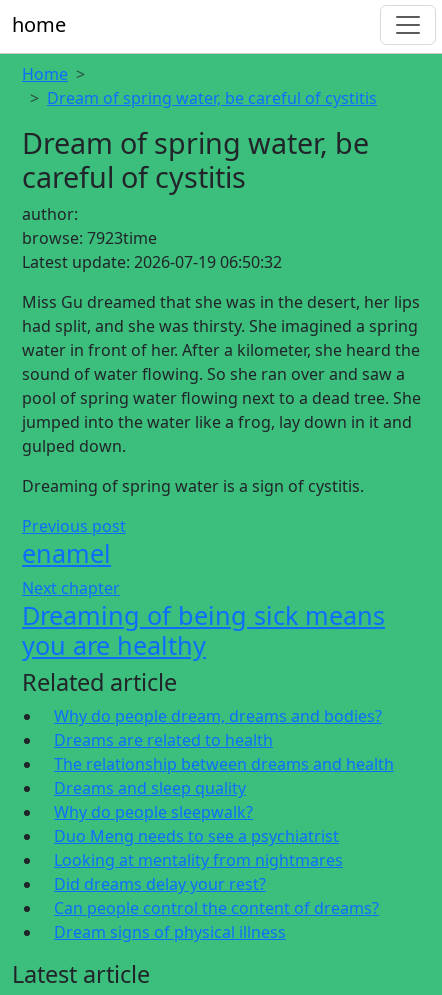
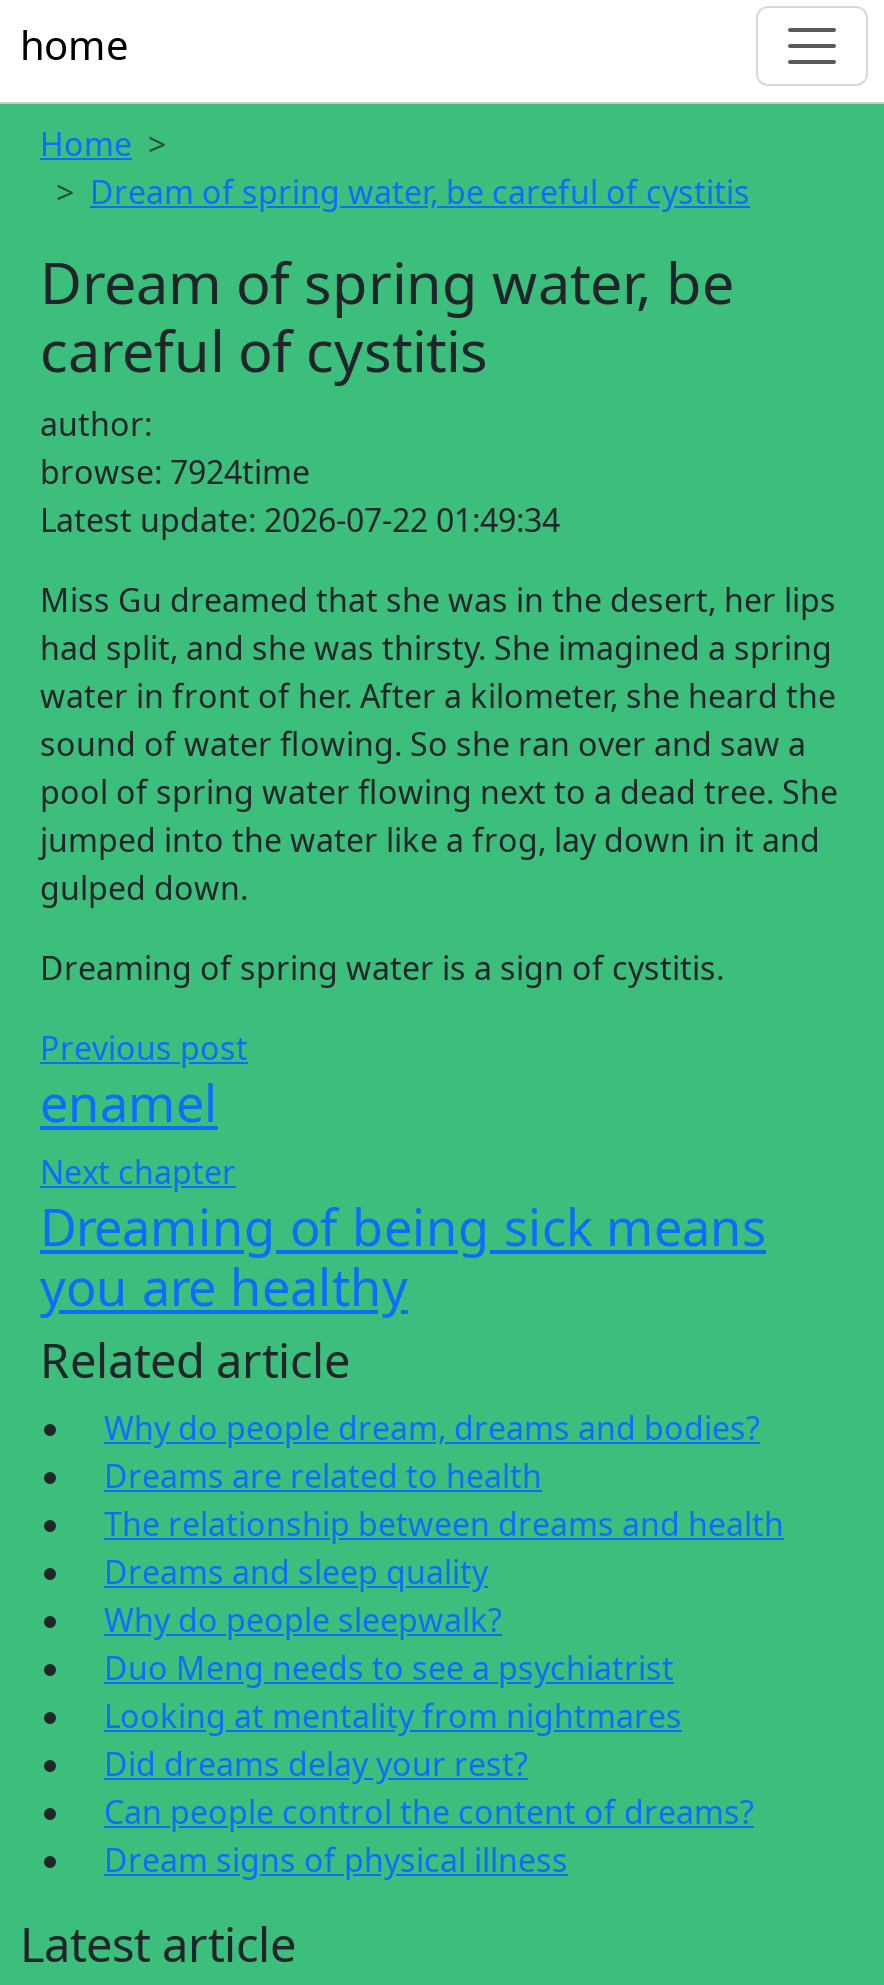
[22,227,157,249] browse: 7923time -> [40,450,310,494] browse: 7924time
[22,251,282,273] Latest update: 2026-07-19 06:50:32 -> [40,498,560,542] Latest update: 2026-07-22 01:49:34

